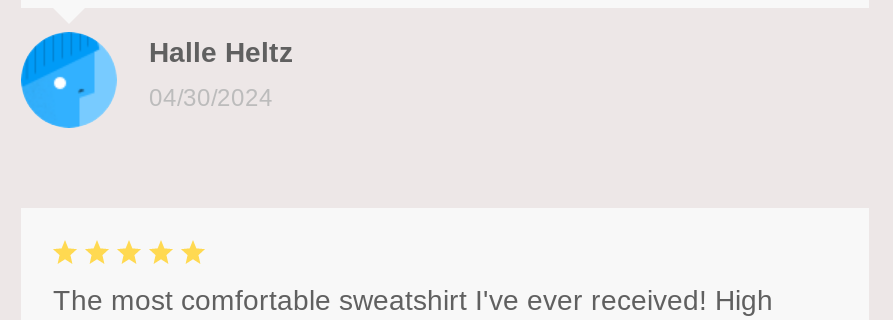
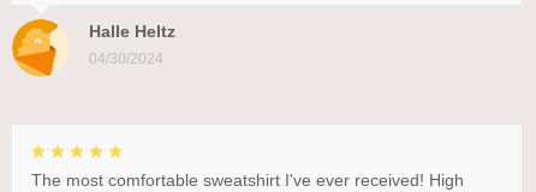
[19,30,119,130] [image] -> [11,18,70,78] [image]

